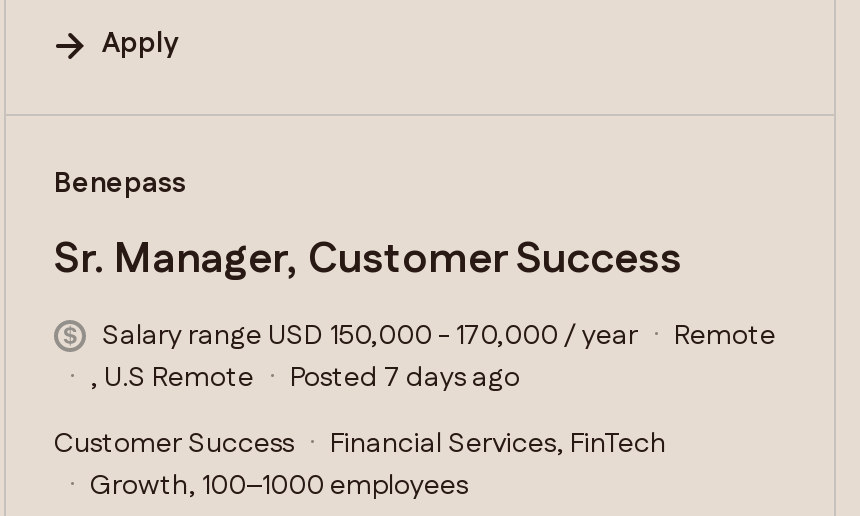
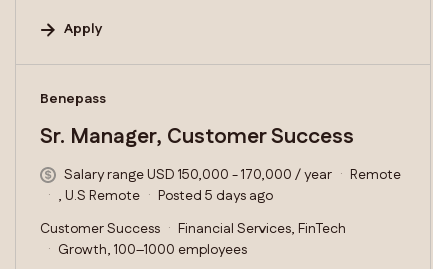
[290,358,520,398] Posted 7 days ago -> [158,186,273,206] Posted 5 days ago

